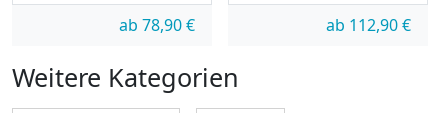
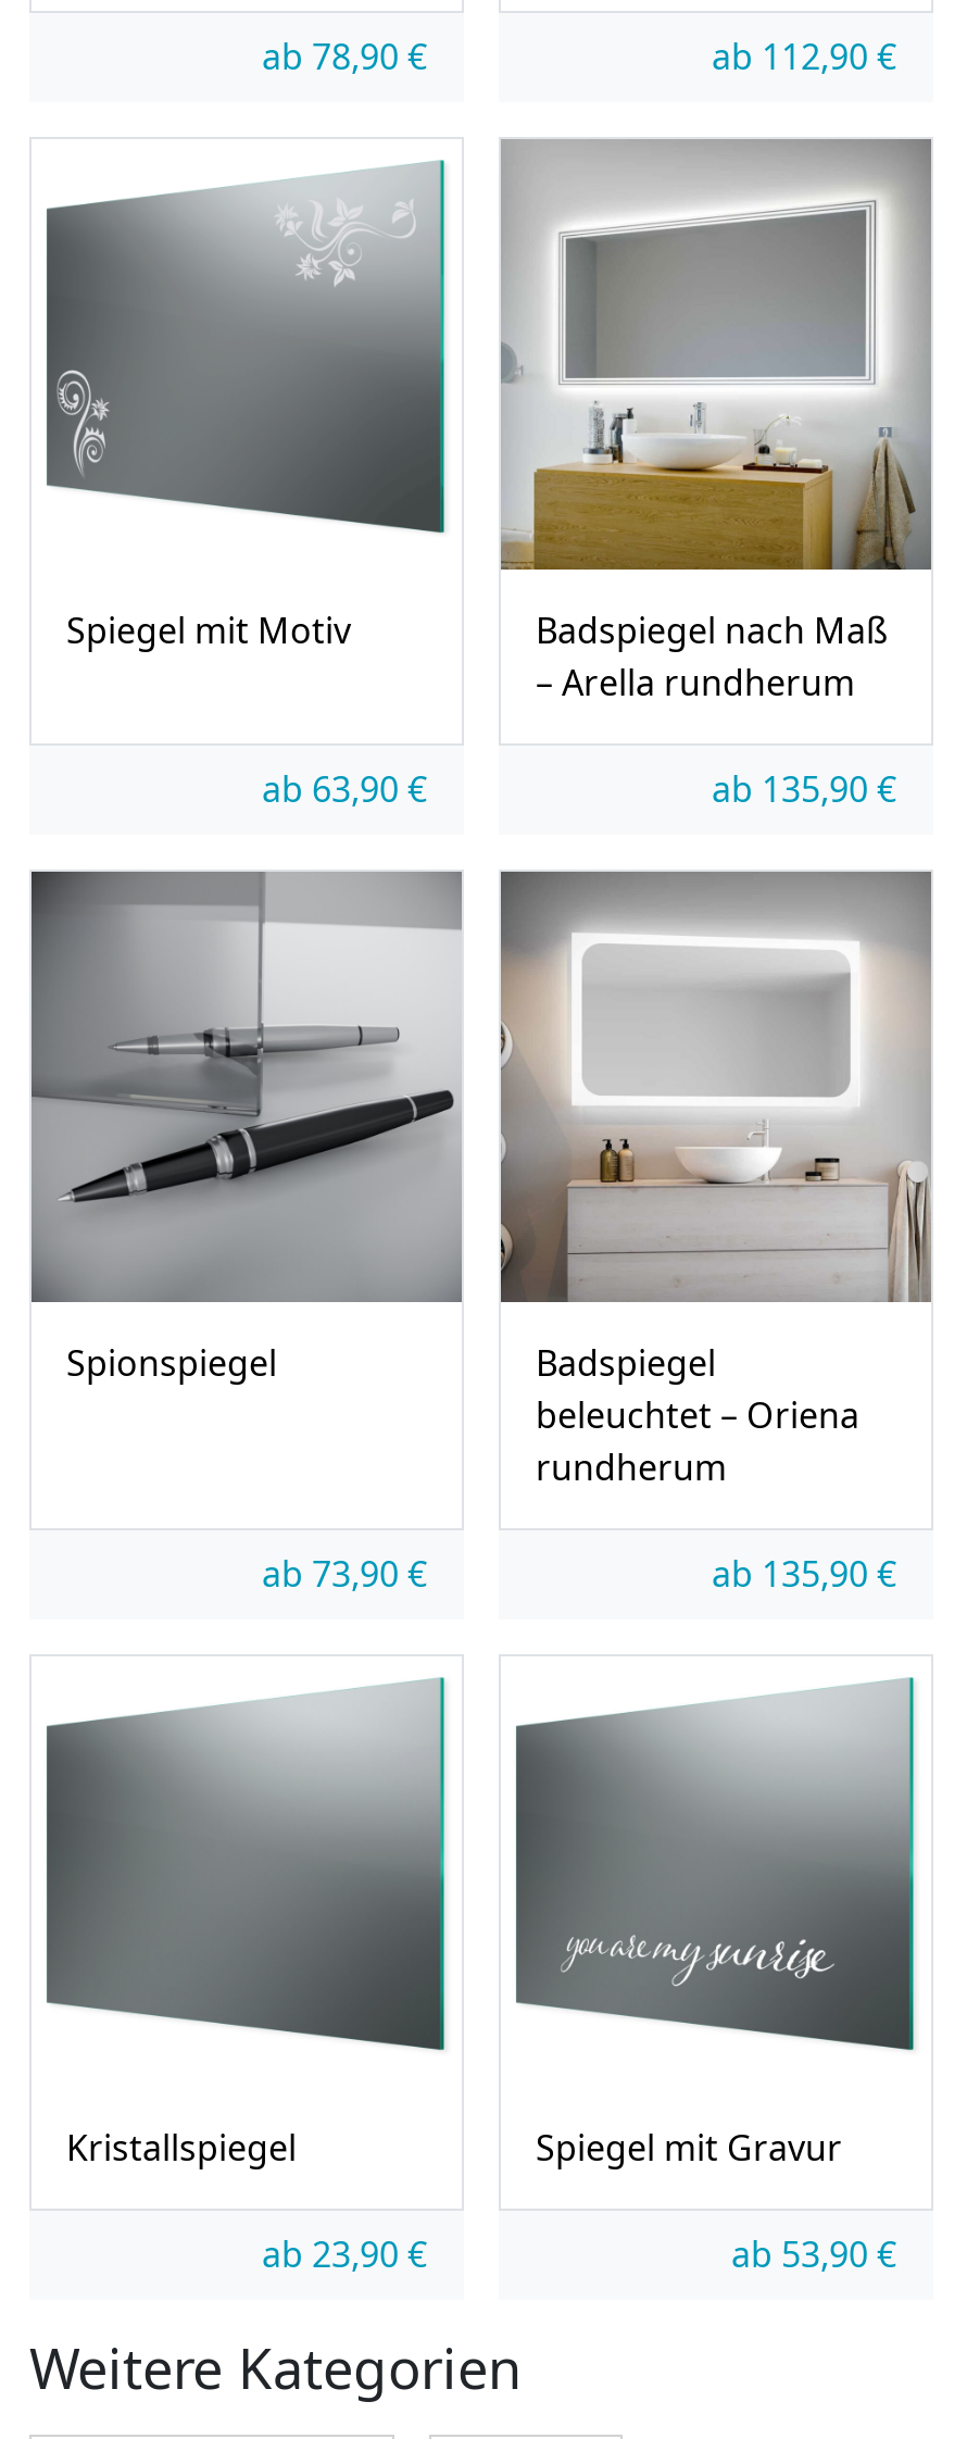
none -> [29,870,464,1386] [image] | Spionspiegel
none -> [45,159,447,813] [image] | Spiegel mit Motiv | ab 63,90 €
none -> [45,1676,447,2278] [image] | Kristallspiegel | ab 23,90 €
none -> [262,1549,427,1597] ab 73,90 €
none -> [499,137,933,813] [image] | Badspiegel nach Maß | – Arella rundherum | ab 135,90 €
none -> [499,870,933,1597] [image] | Badspiegel | beleuchtet – Oriena | rundherum | ab 135,90 €
none -> [514,1676,916,2278] [image] | Spiegel mit Gravur | ab 53,90 €

